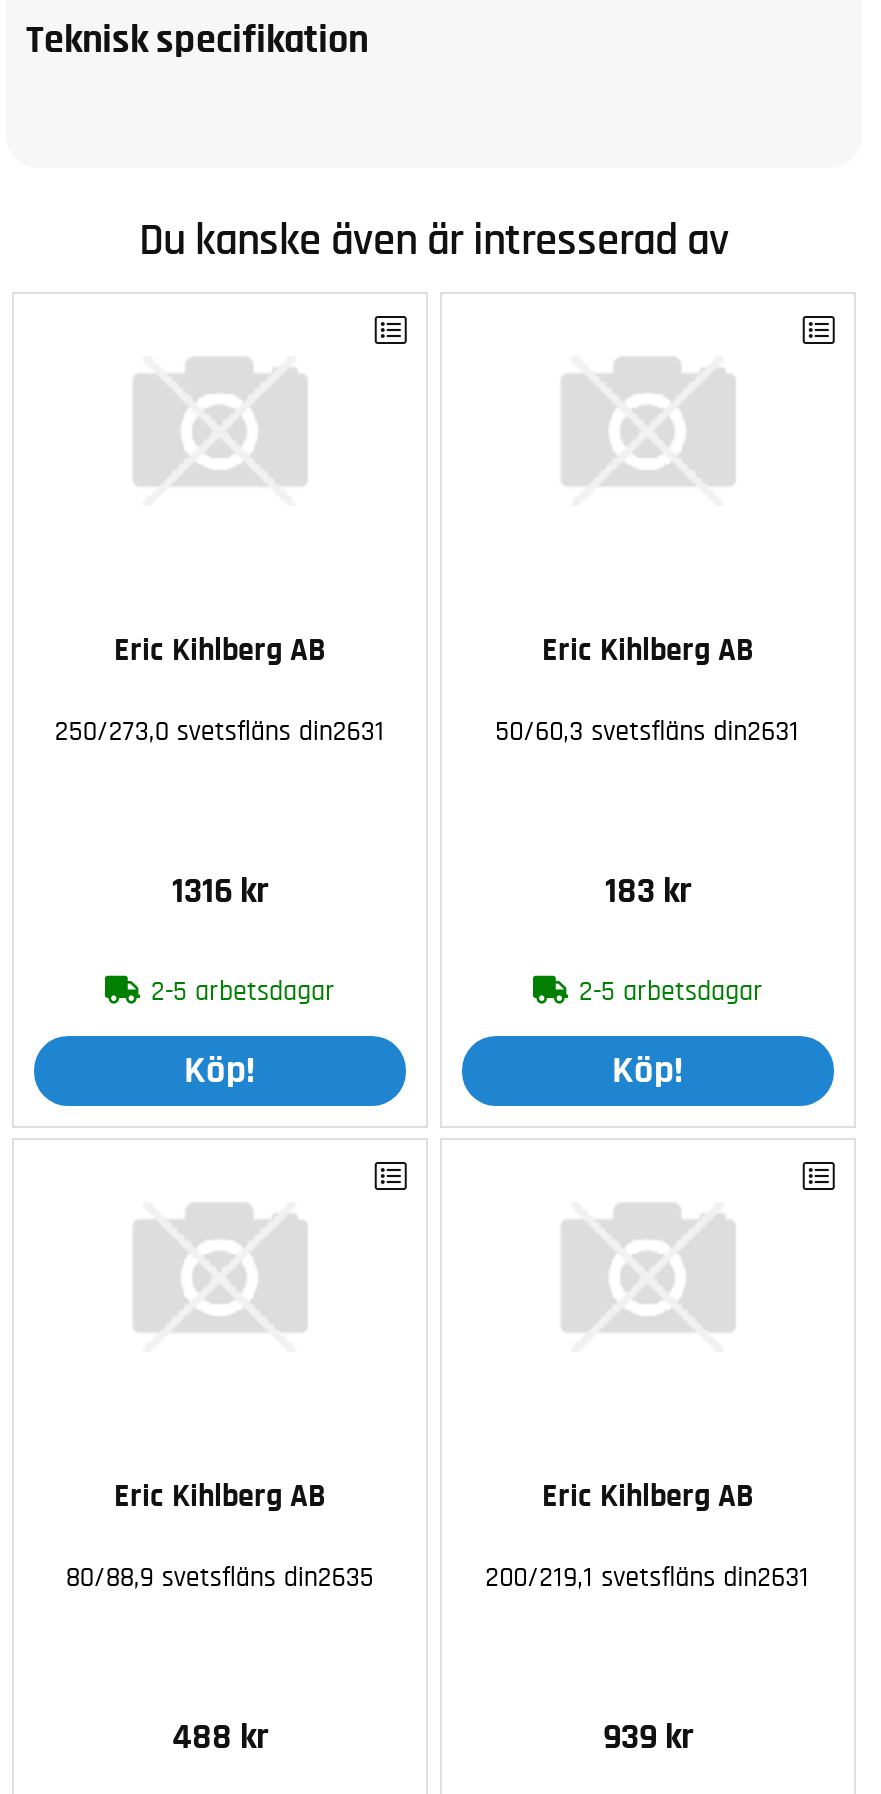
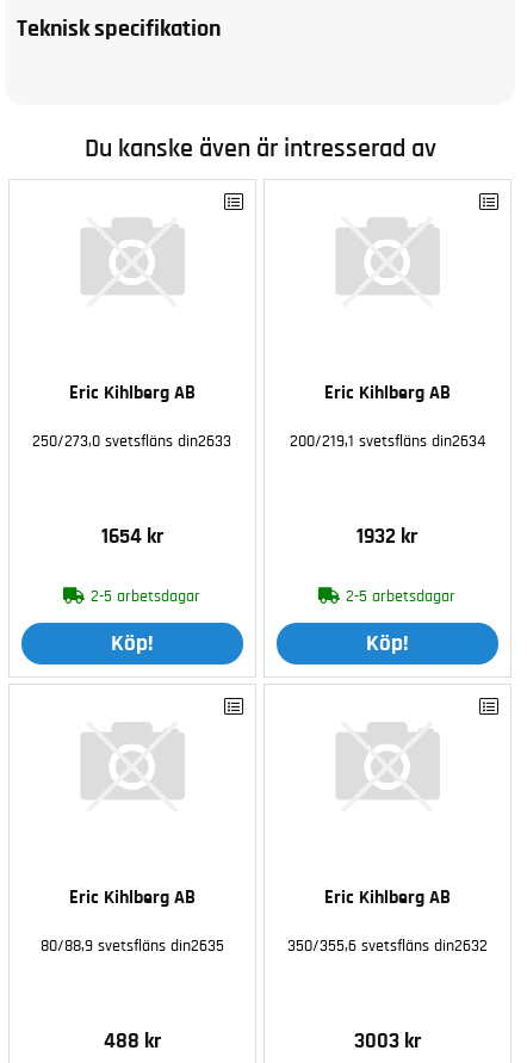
[55,717,385,745] 250/273,0 svetsfläns din2631 -> [33,433,232,449] 250/273,0 svetsfläns din2633
[496,717,800,745] 50/60,3 svetsfläns din2631 -> [290,433,485,449] 200/219,1 svetsfläns din2634
[172,873,268,909] 1316 kr -> [101,526,163,547] 1654 kr
[605,873,691,909] 183 kr -> [357,526,418,547] 1932 kr
[486,1563,810,1591] 200/219,1 svetsfläns din2631 -> [287,937,488,954] 350/355,6 svetsfläns din2632
[603,1719,693,1755] 939 kr -> [354,1030,421,1052] 3003 kr

